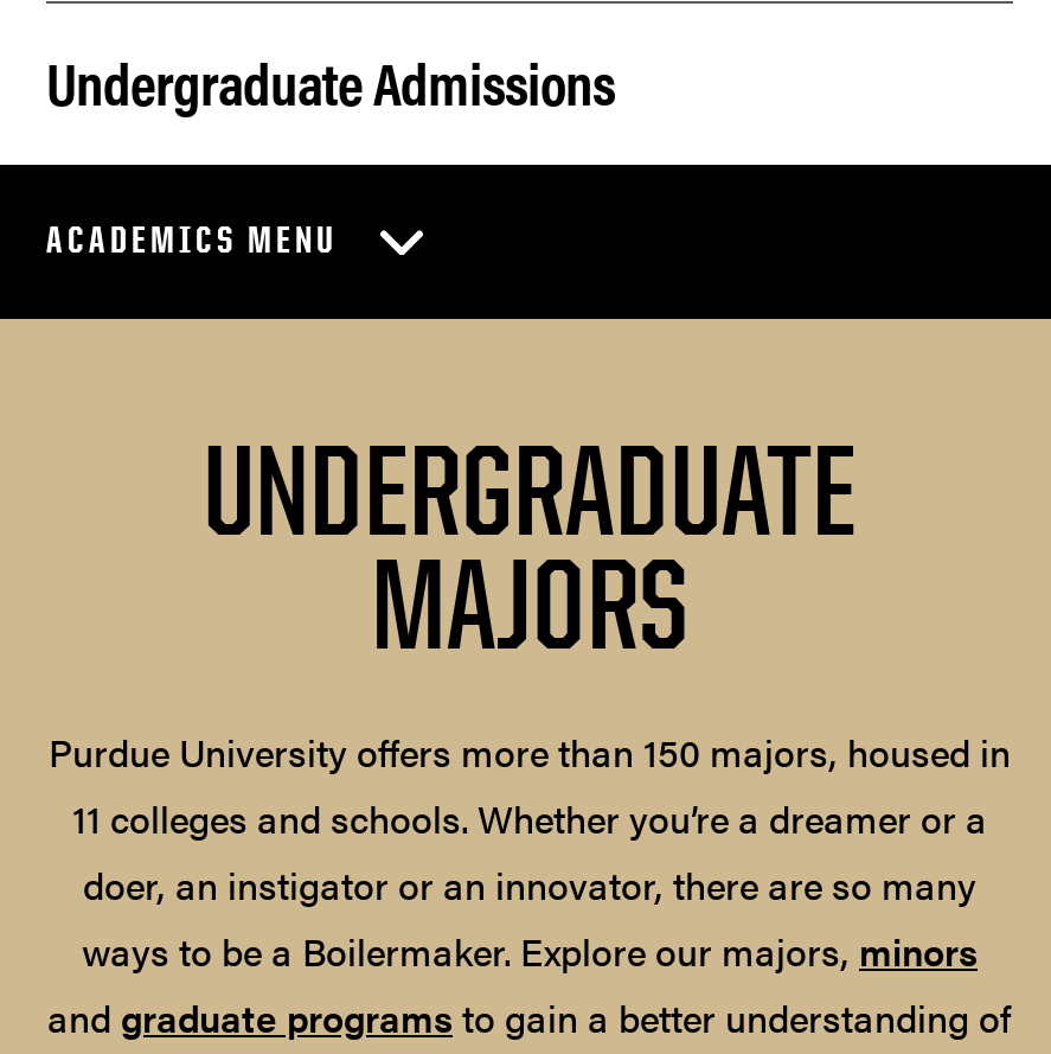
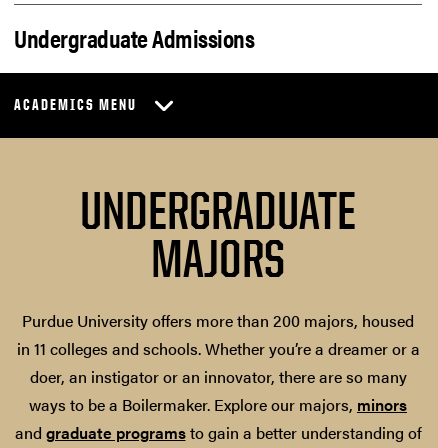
[49,725,1011,846] Purdue University offers more than 150 majors, housed in | 11 colleges and schools. Whether you’re a dreamer or a -> [16,309,419,360] Purdue University offers more than 200 majors, housed | in 11 colleges and schools. Whether you’re a dreamer or a

